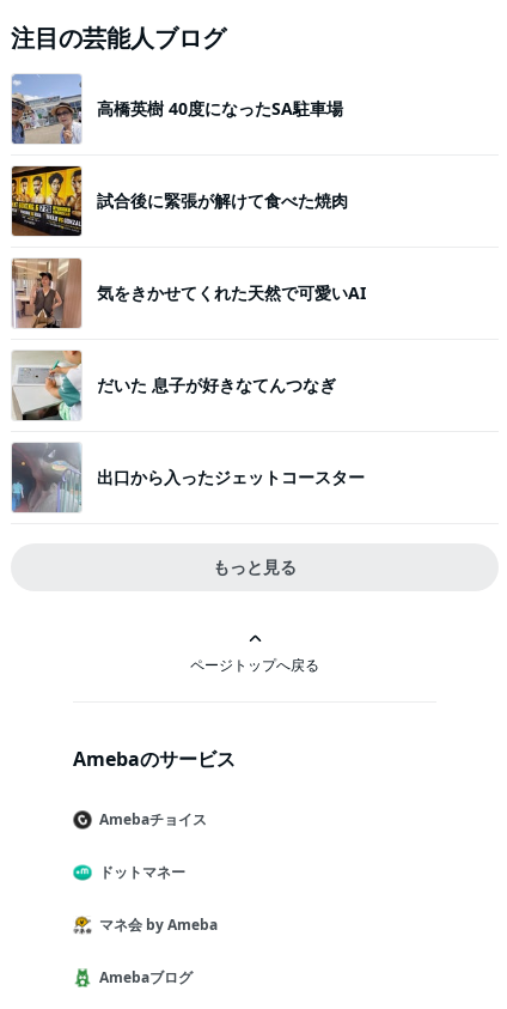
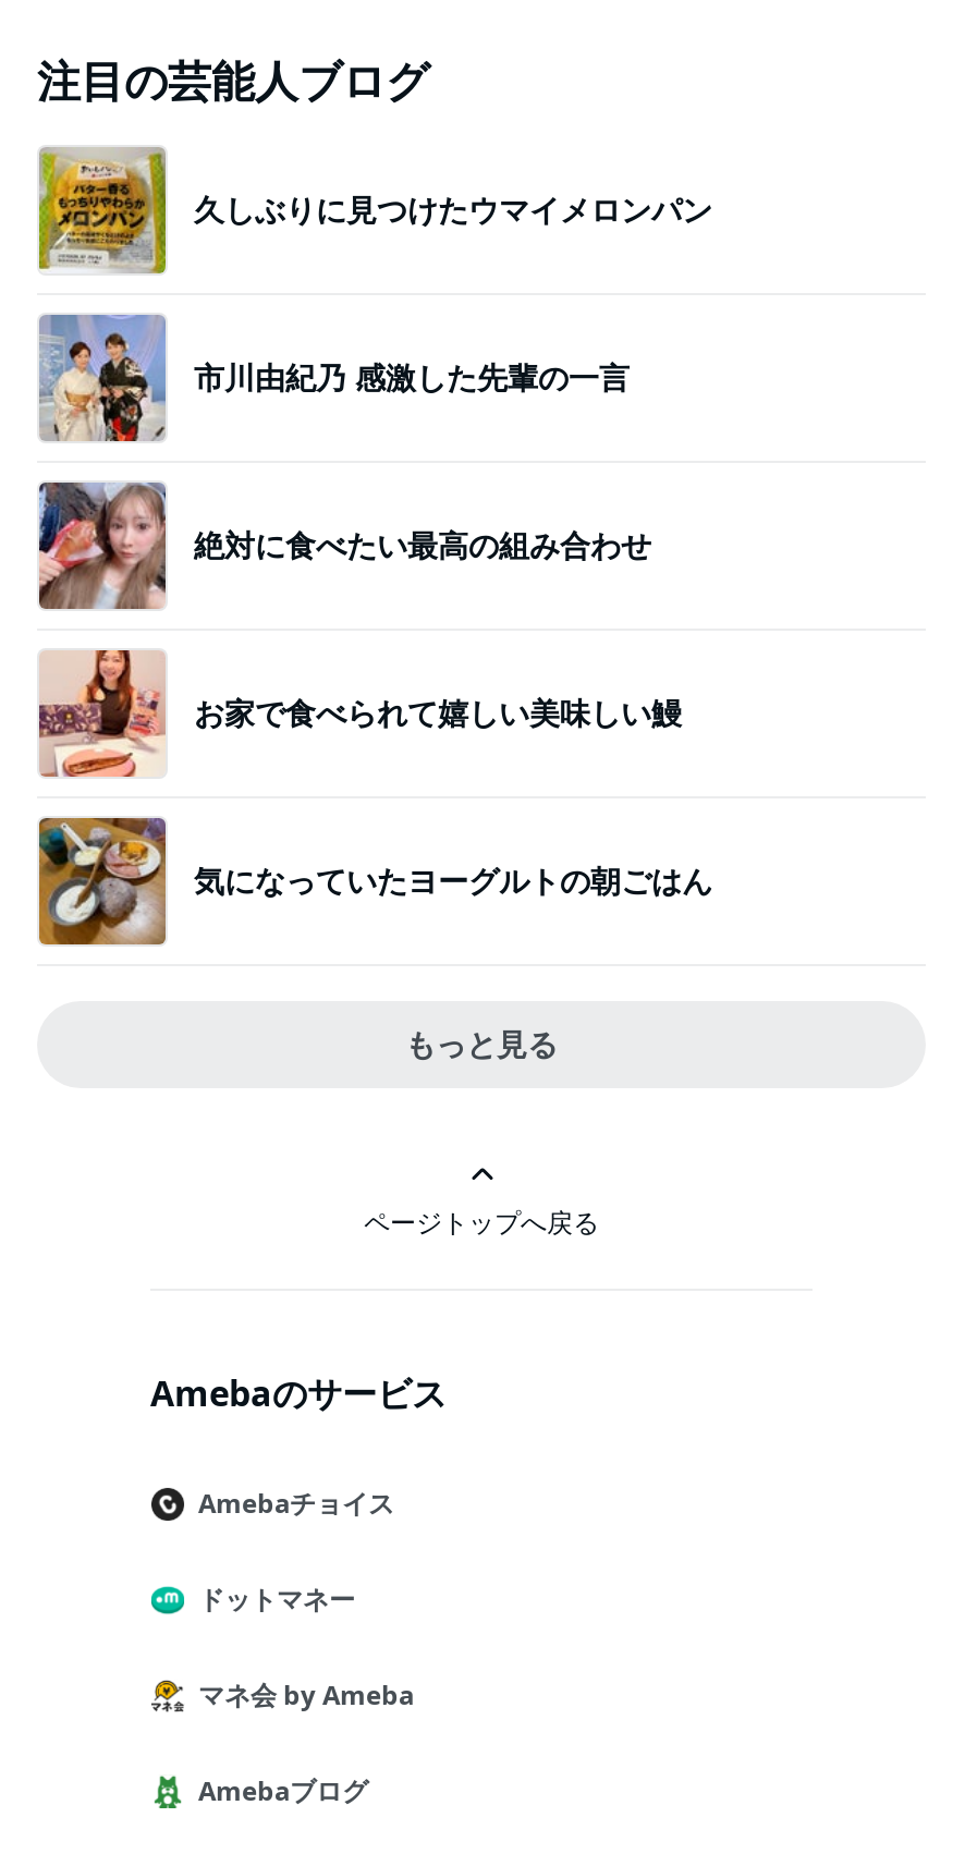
[11,74,343,145] [image] | 高橋英樹 40度になったSA駐車場 -> [37,147,712,276] [image] | 久しぶりに見つけたウマイメロンパン
[11,165,348,237] [image] | 試合後に緊張が解けて食べた焼肉 -> [37,313,630,443] [image] | 市川由紀乃 感激した先輩の一言
[11,257,366,329] [image] | 気をきかせてくれた天然で可愛いAI -> [37,480,651,611] [image] | 絶対に食べたい最高の組み合わせ
[11,349,336,421] [image] | だいた 息子が好きなてんつなぎ -> [37,650,682,779] [image] | お家で食べられて嬉しい美味しい鰻
[11,442,365,513] [image] | 出口から入ったジェットコースター -> [37,816,712,947] [image] | 気になっていたヨーグルトの朝ごはん

